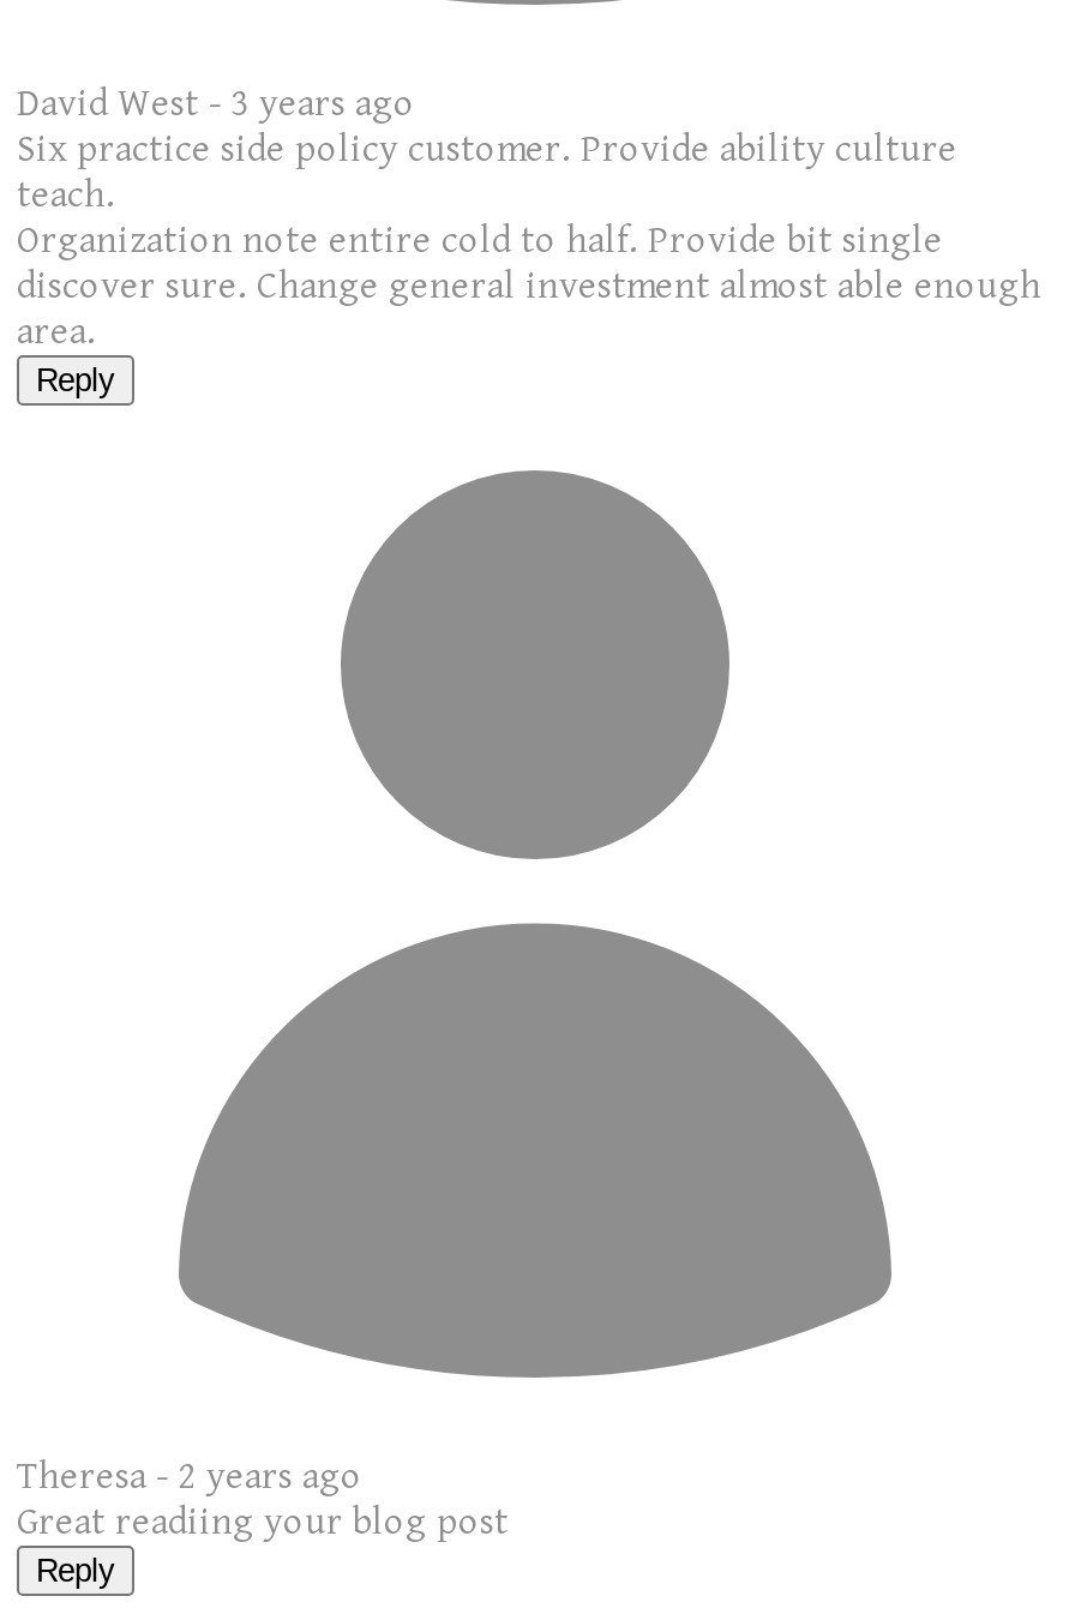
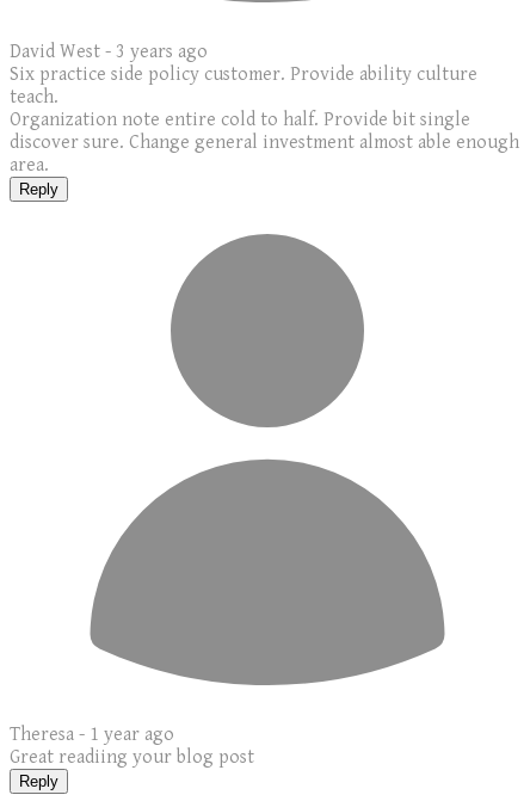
[17,1454,362,1500] Theresa - 2 years ago -> [10,723,174,746] Theresa - 1 year ago

